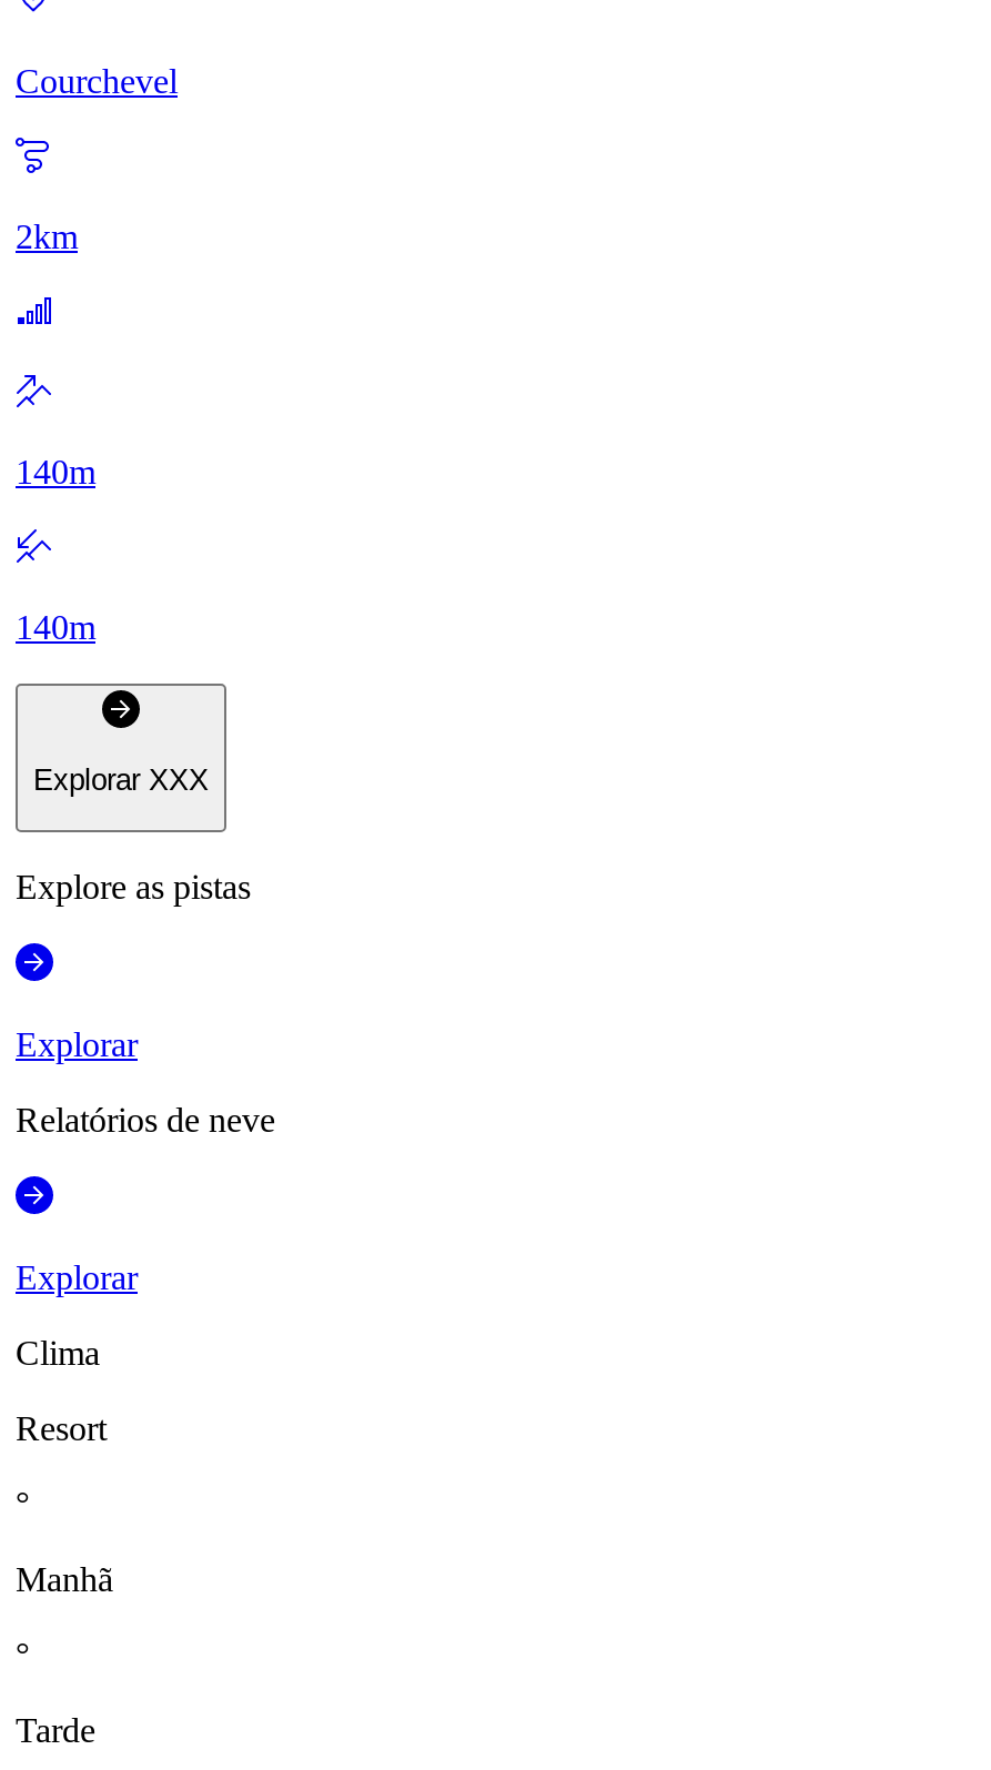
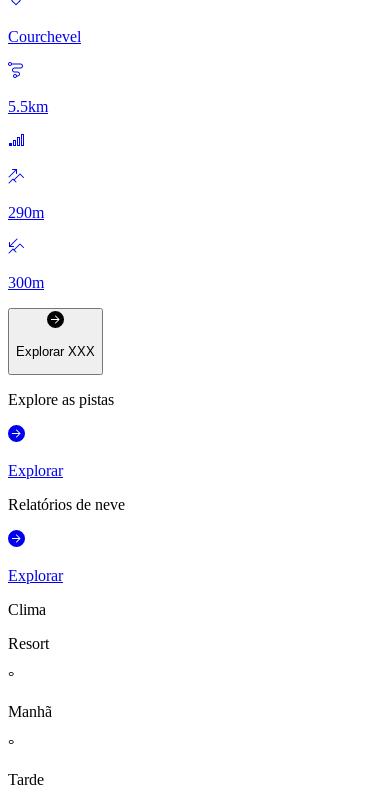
[16,217,78,254] 2km -> [8,98,48,115] 5.5km
[16,452,95,490] 140m -> [8,204,44,221] 290m
[16,607,95,645] 140m -> [8,274,44,291] 300m

